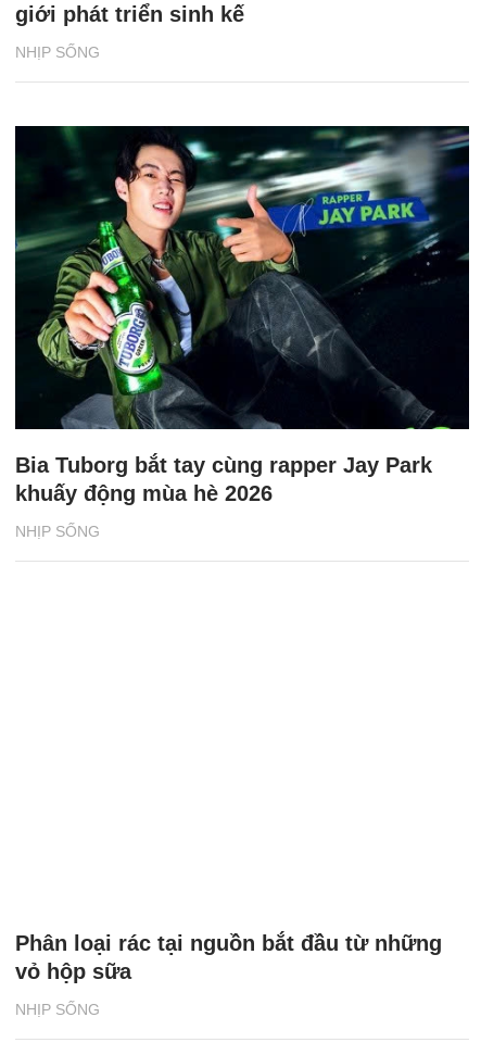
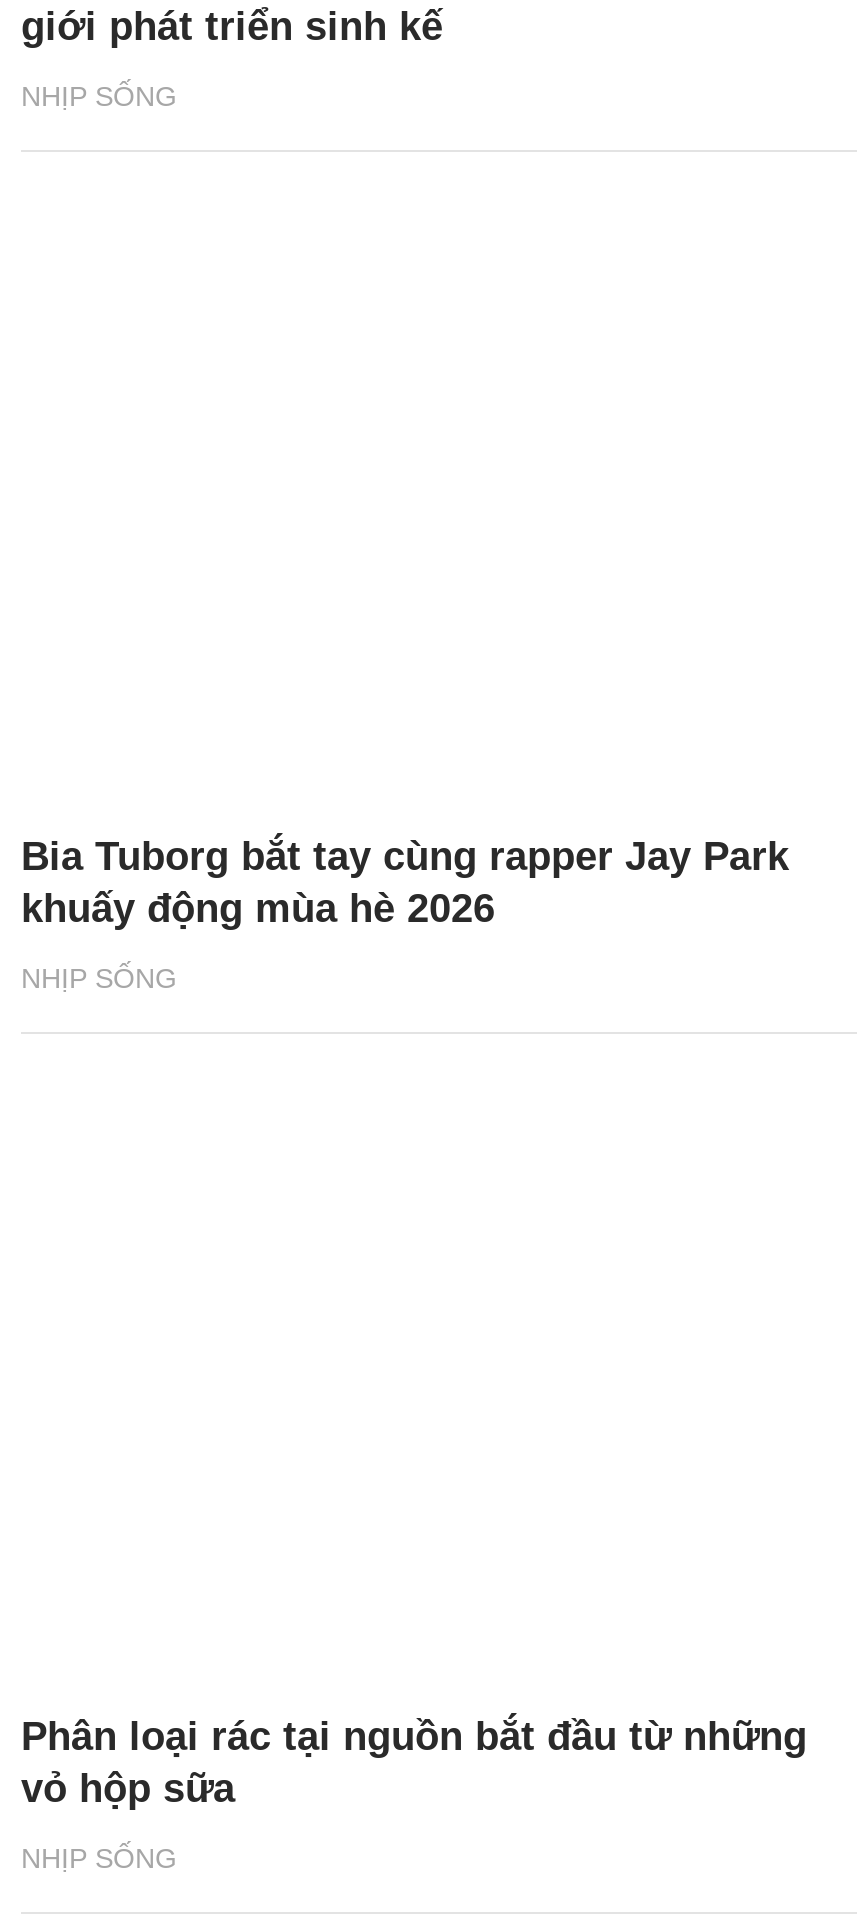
[14,125,470,430] [image] -> none

